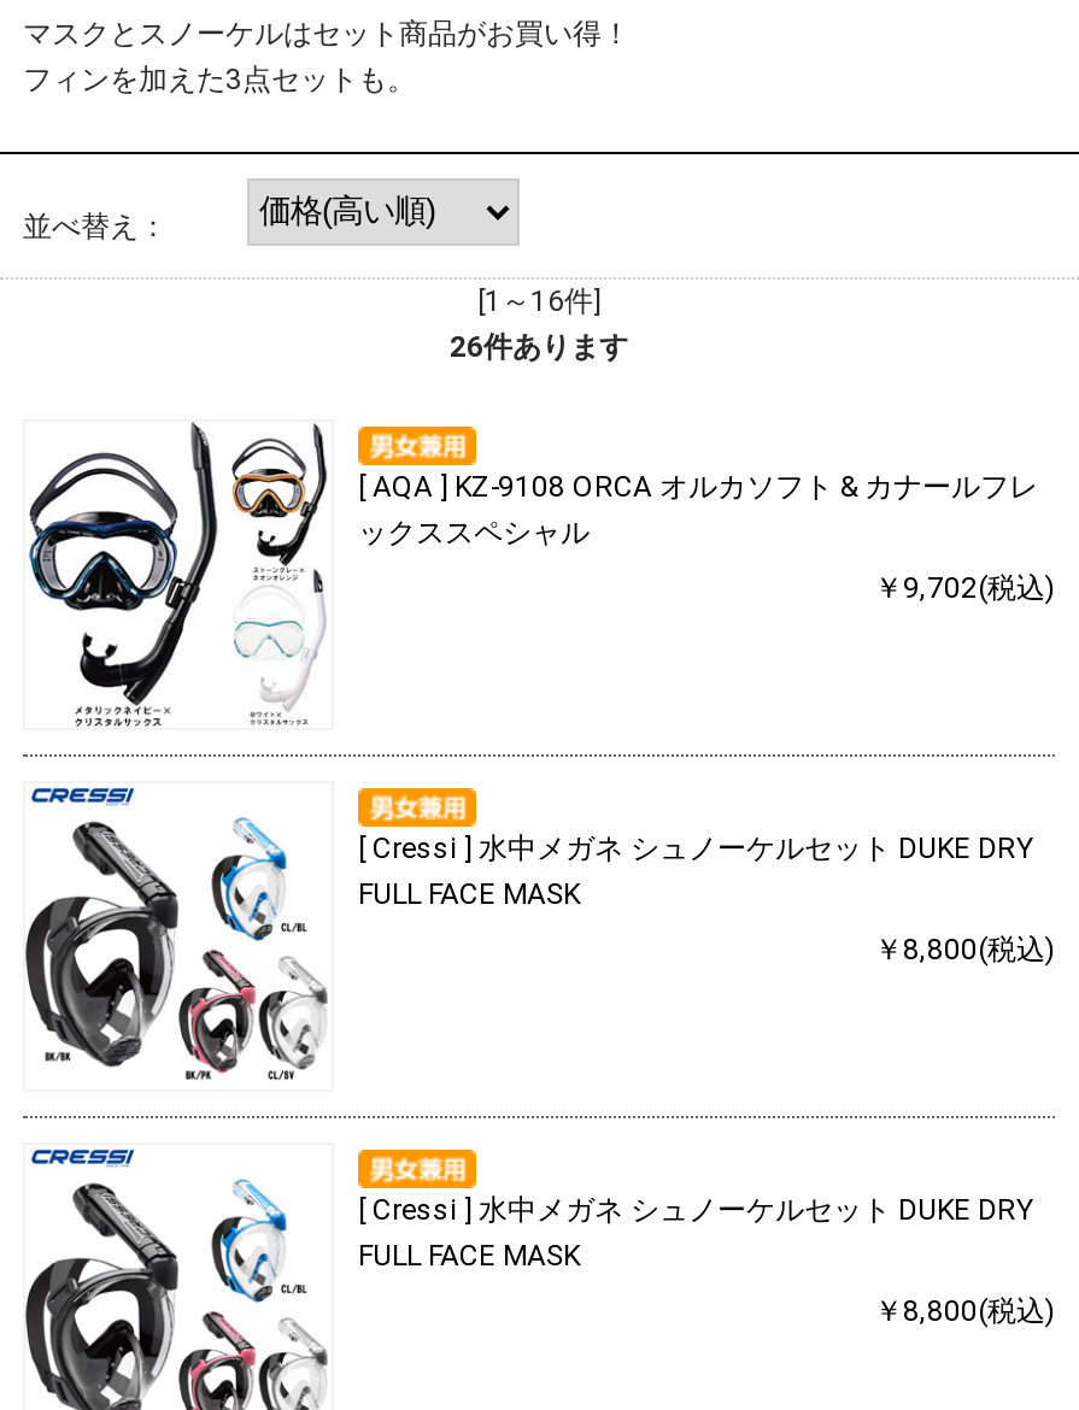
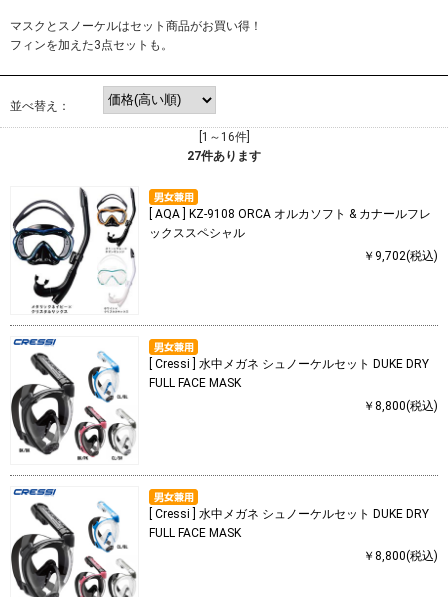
[450,330,628,364] 26件あります -> [187,149,261,163] 27件あります

